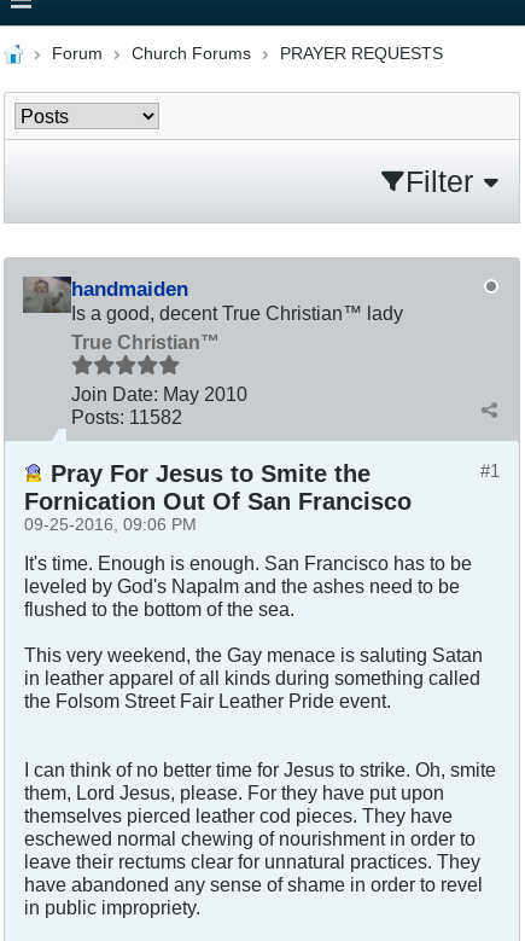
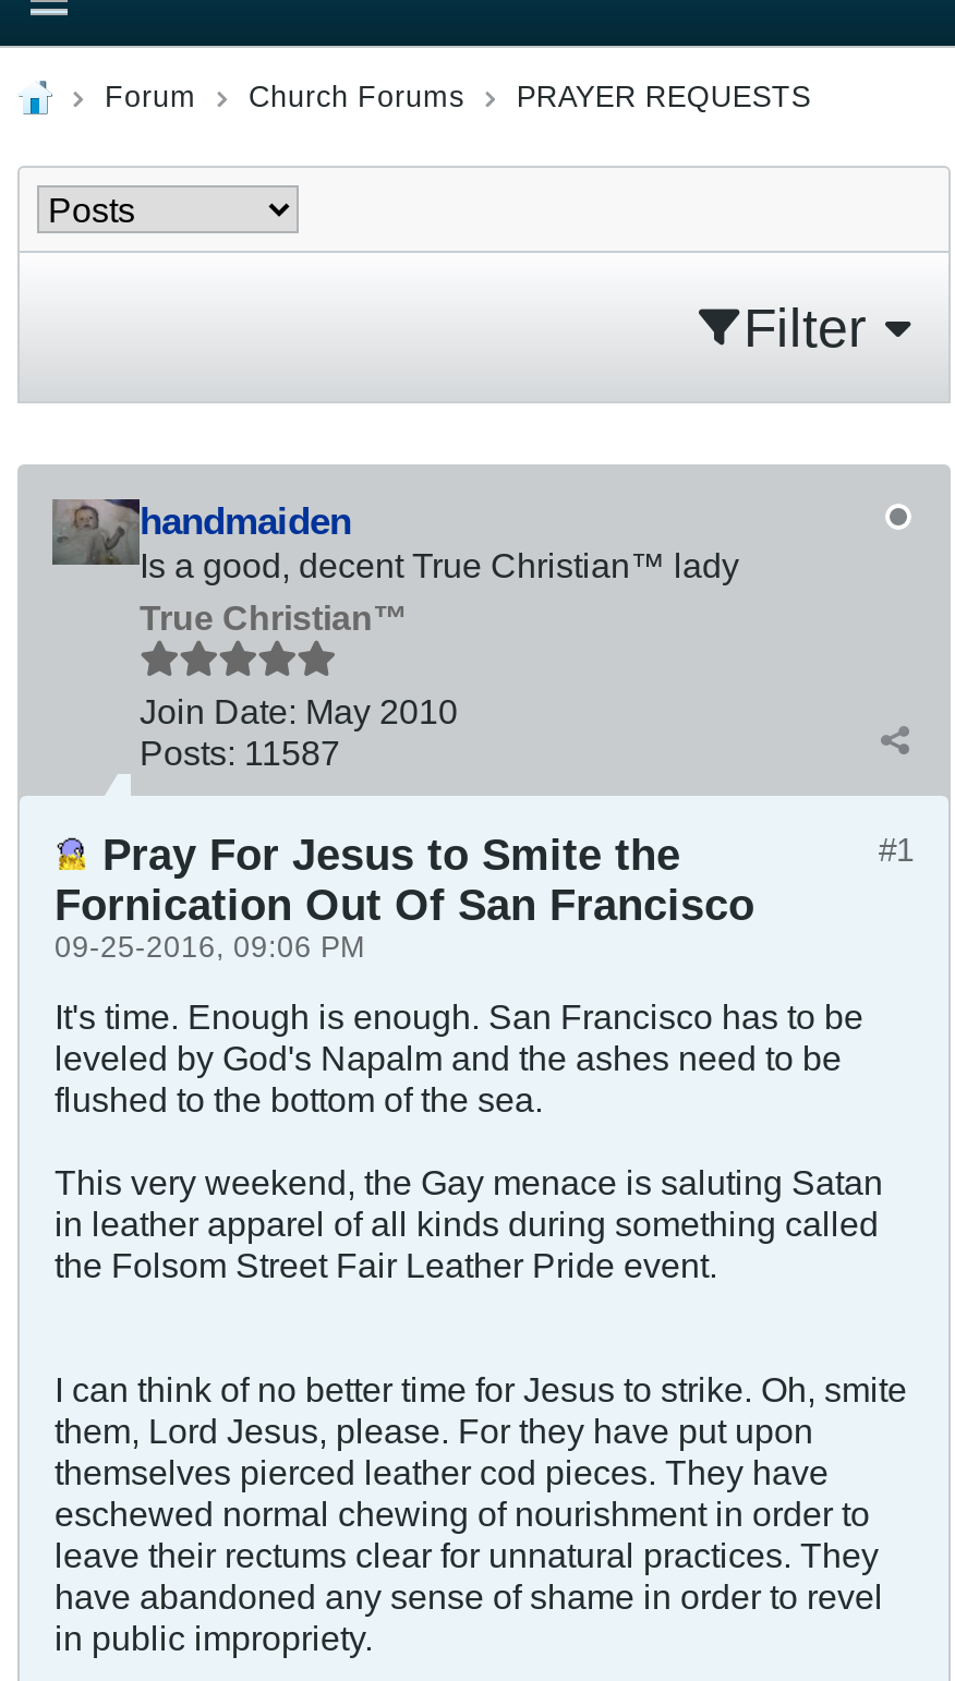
[71,405,182,427] Posts: 11582 -> [140,731,340,771] Posts: 11587

